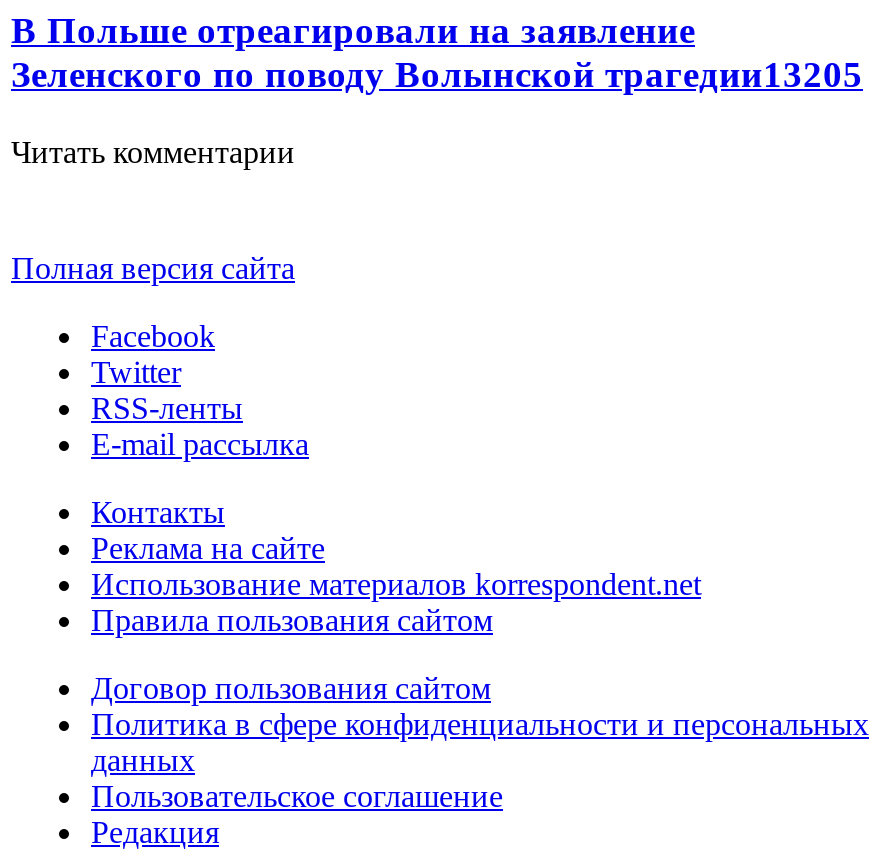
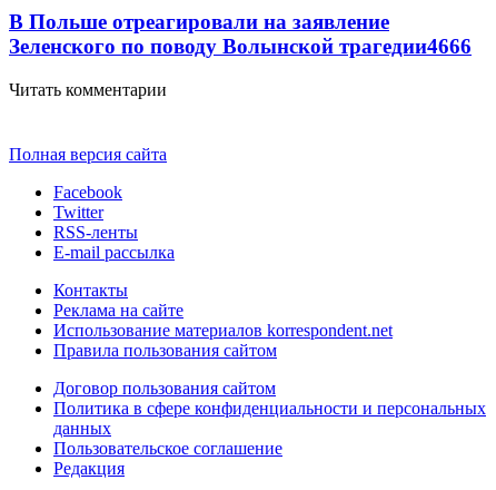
[11,54,863,96] Зеленского по поводу Волынской трагедии13205 -> [9,34,472,58] Зеленского по поводу Волынской трагедии4666

